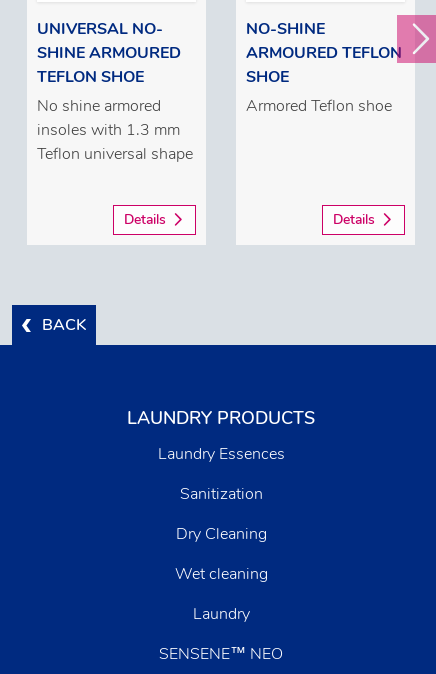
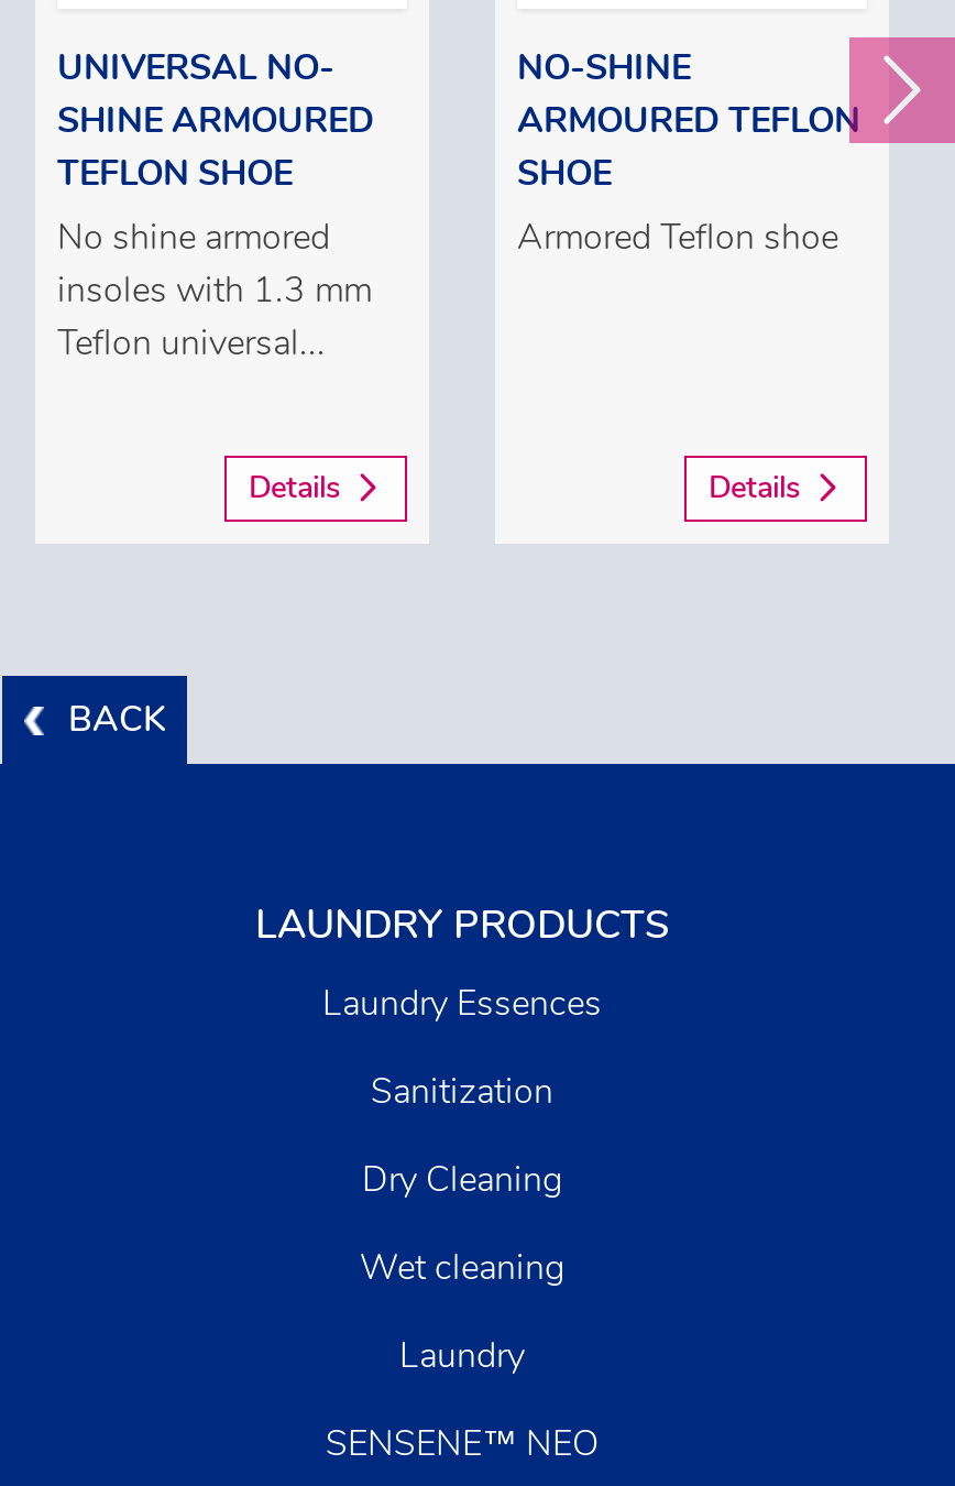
[37,143,193,165] Teflon universal shape -> [57,319,326,367] Teflon universal...

